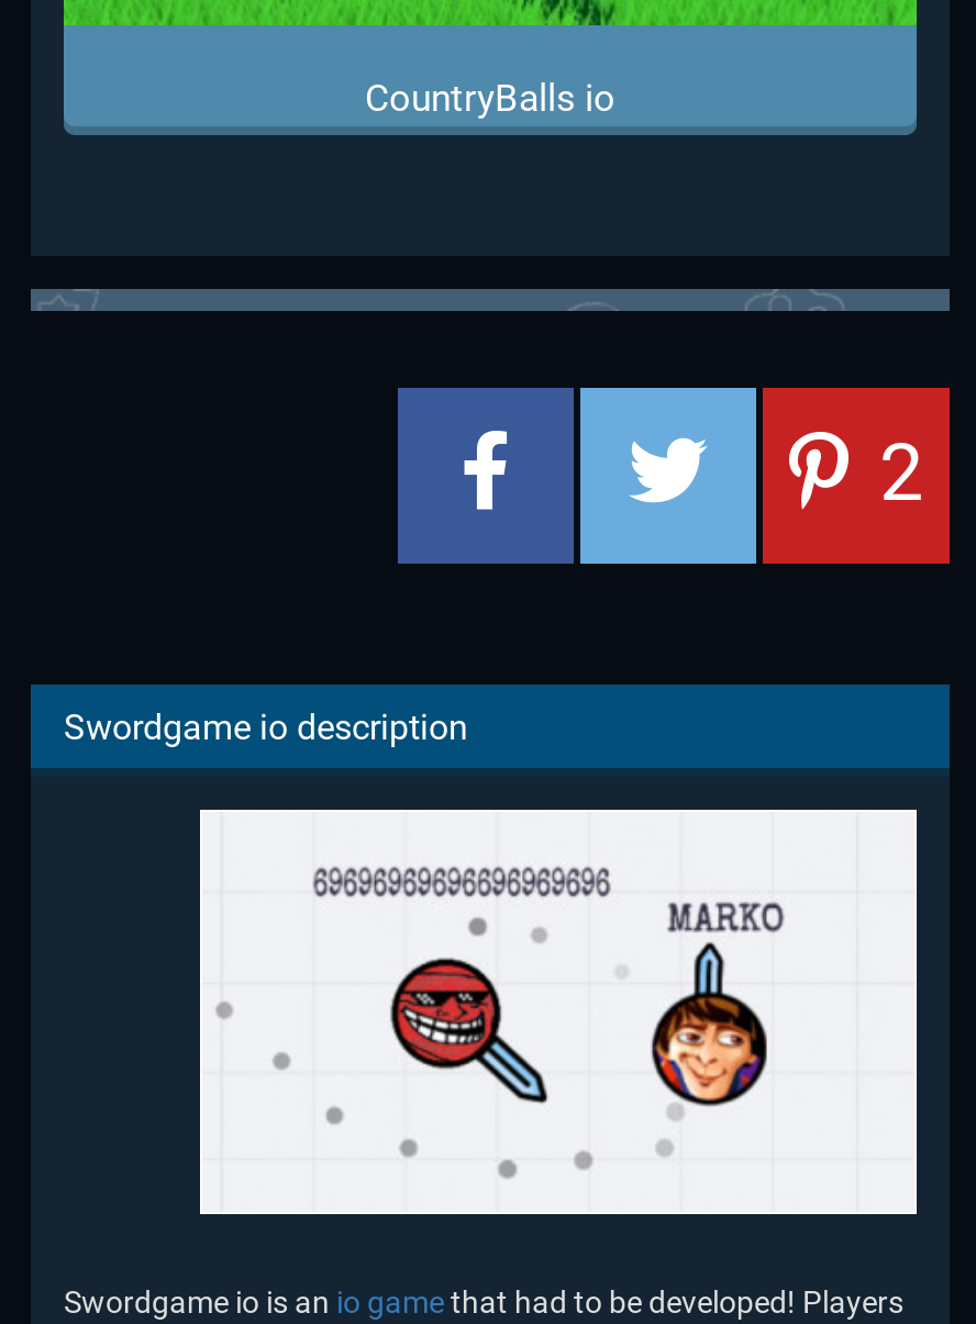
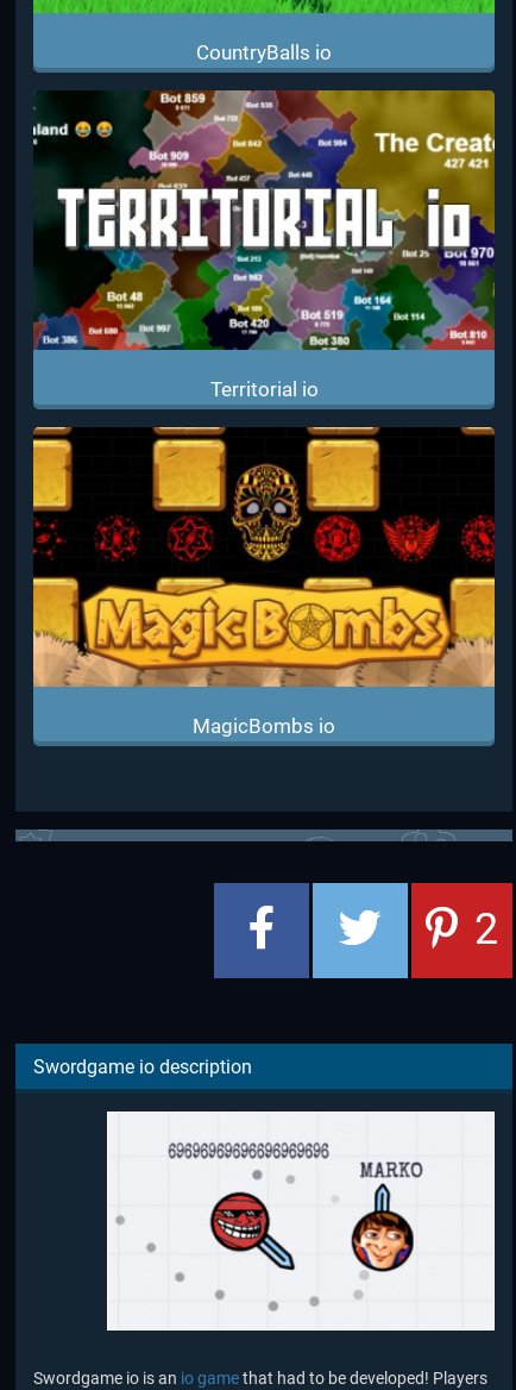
none -> [32,89,496,415] [image] | Territorial io
none -> [32,426,496,737] [image] | MagicBombs io

